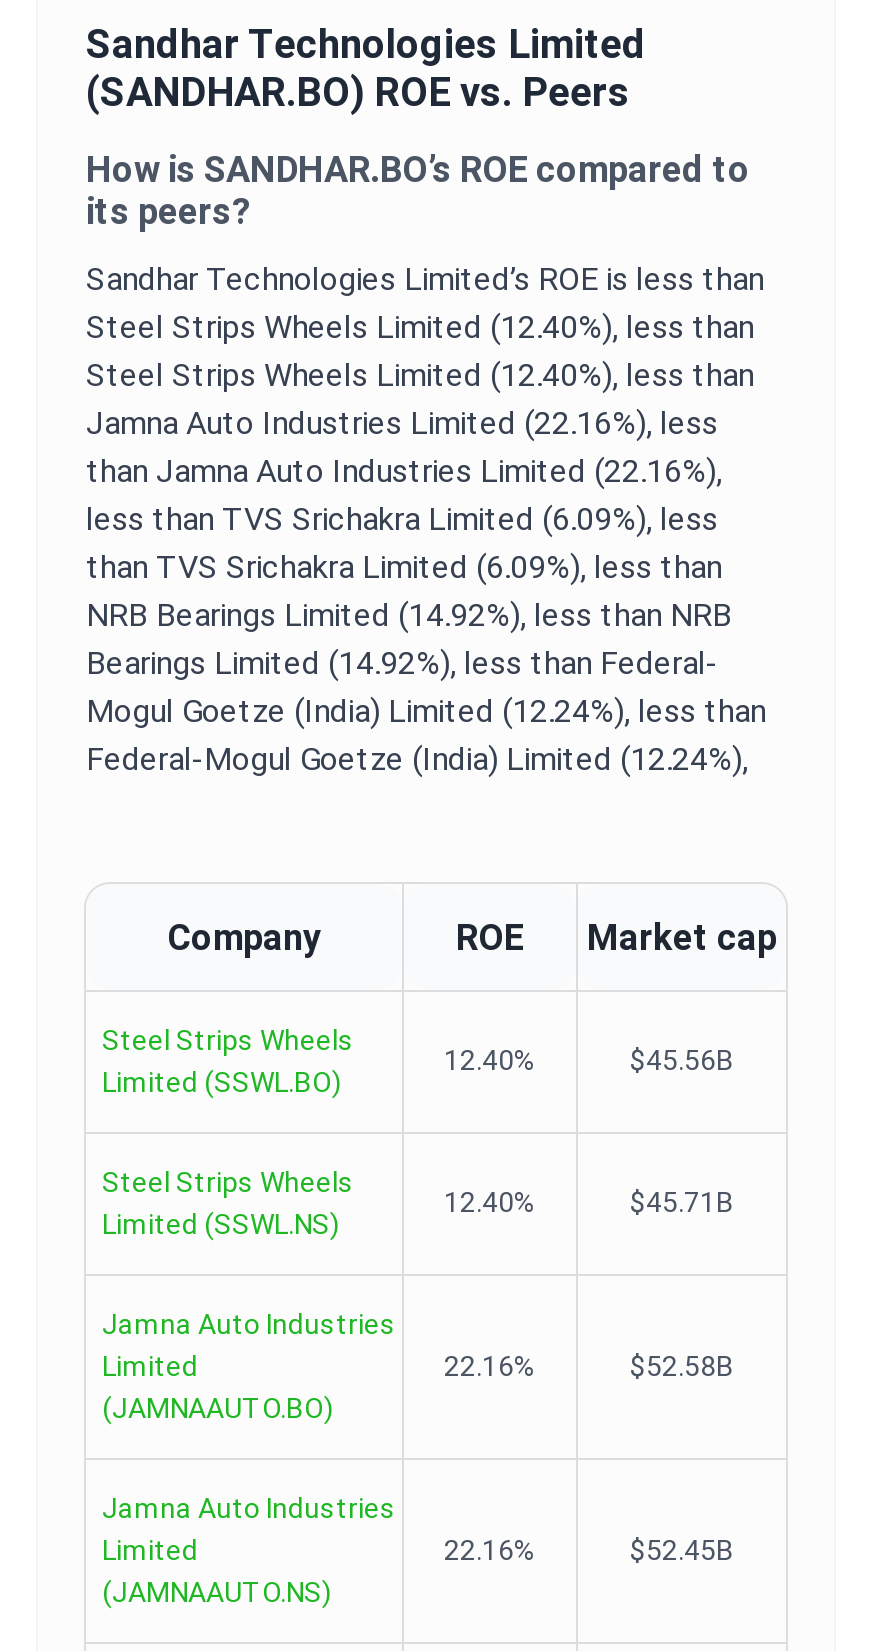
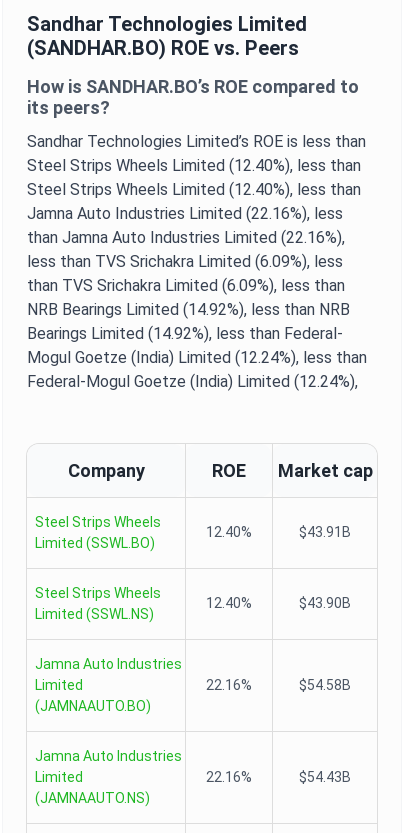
[630,1044,734,1076] $45.56B -> [299,524,351,540] $43.91B
[630,1186,734,1218] $45.71B -> [299,595,351,611] $43.90B
[630,1350,734,1382] $52.58B -> [299,677,351,693] $54.58B
[630,1534,734,1566] $52.45B -> [299,769,351,785] $54.43B

